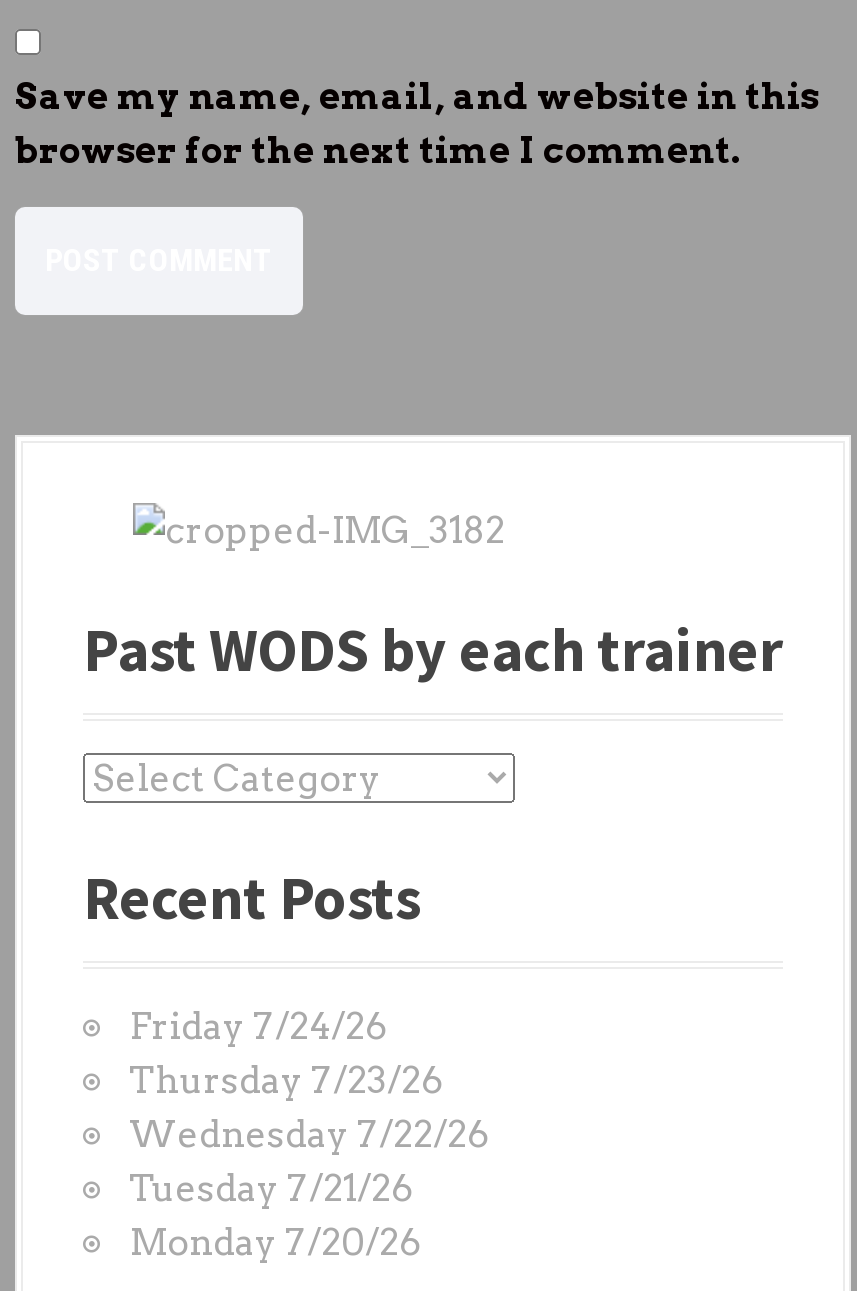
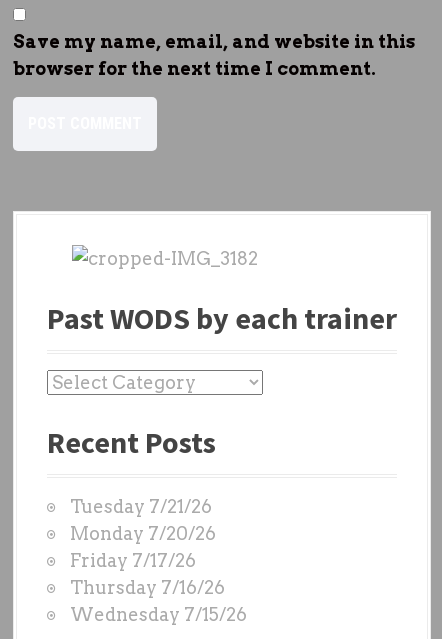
[129,1005,489,1155] Friday 7/24/26 | Thursday 7/23/26 | Wednesday 7/22/26 -> none
none -> [70,550,247,625] Friday 7/17/26 | Thursday 7/16/26 | Wednesday 7/15/26
moved [129,1167,421,1263] -> [70,496,216,544]: Tuesday 7/21/26 | Monday 7/20/26

